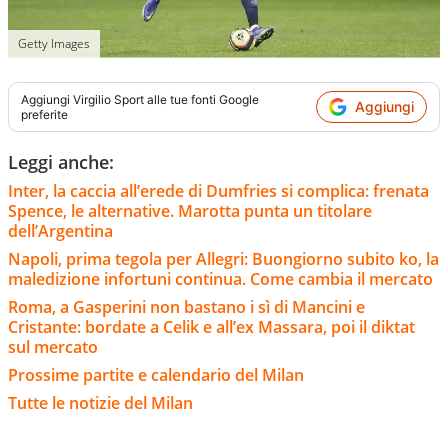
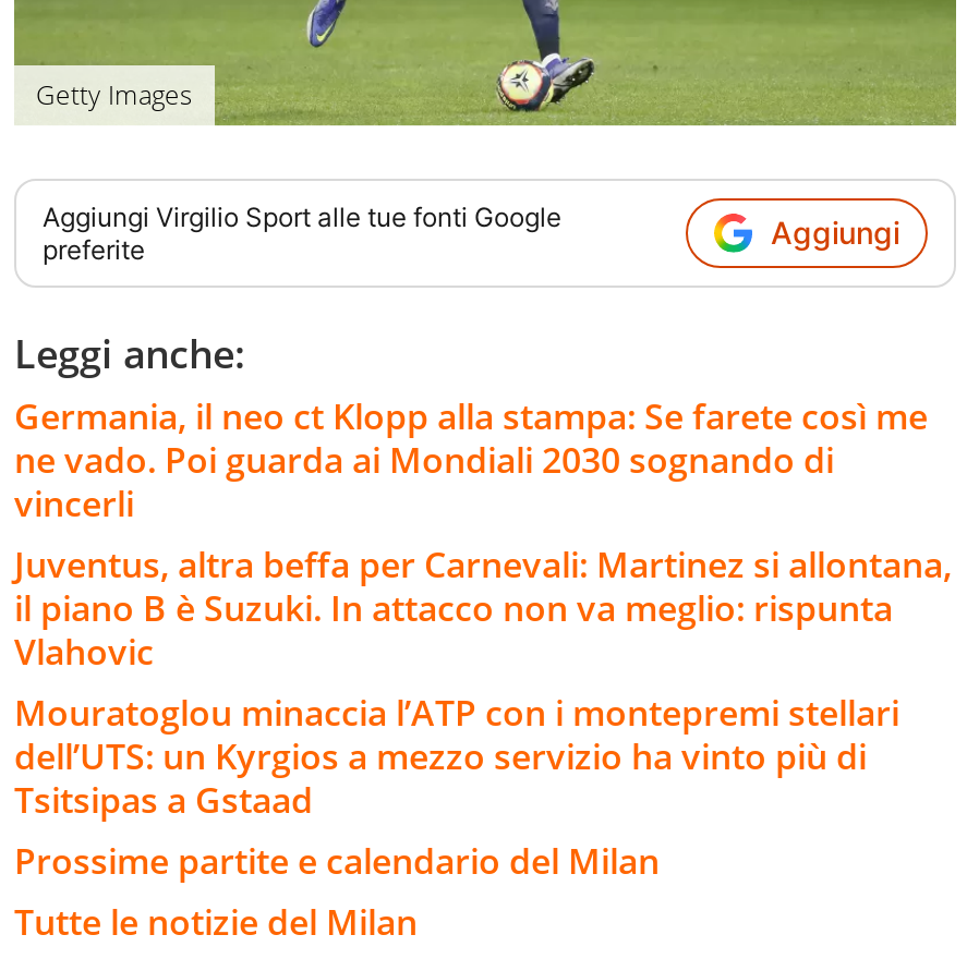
[8,180,439,358] Inter, la caccia all’erede di Dumfries si complica: frenata | Spence, le alternative. Marotta punta un titolare | dell’Argentina | Napoli, prima tegola per Allegri: Buongiorno subito ko, la | maledizione infortuni continua. Come cambia il mercato | Roma, a Gasperini non bastano i sì di Mancini e | Cristante: bordate a Celik e all’ex Massara, poi il diktat | sul mercato -> [14,392,952,824] Germania, il neo ct Klopp alla stampa: Se farete così me | ne vado. Poi guarda ai Mondiali 2030 sognando di | vincerli | Juventus, altra beffa per Carnevali: Martinez si allontana, | il piano B è Suzuki. In attacco non va meglio: rispunta | Vlahovic | Mouratoglou minaccia l’ATP con i montepremi stellari | dell’UTS: un Kyrgios a mezzo servizio ha vinto più di | Tsitsipas a Gstaad

